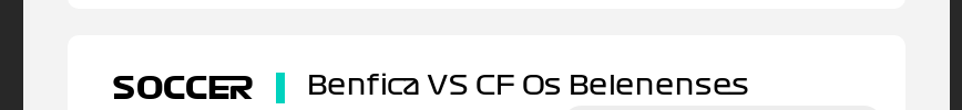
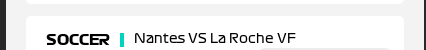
[307,73,748,99] Benfica VS CF Os Belenenses -> [134,33,296,45] Nantes VS La Roche VF

